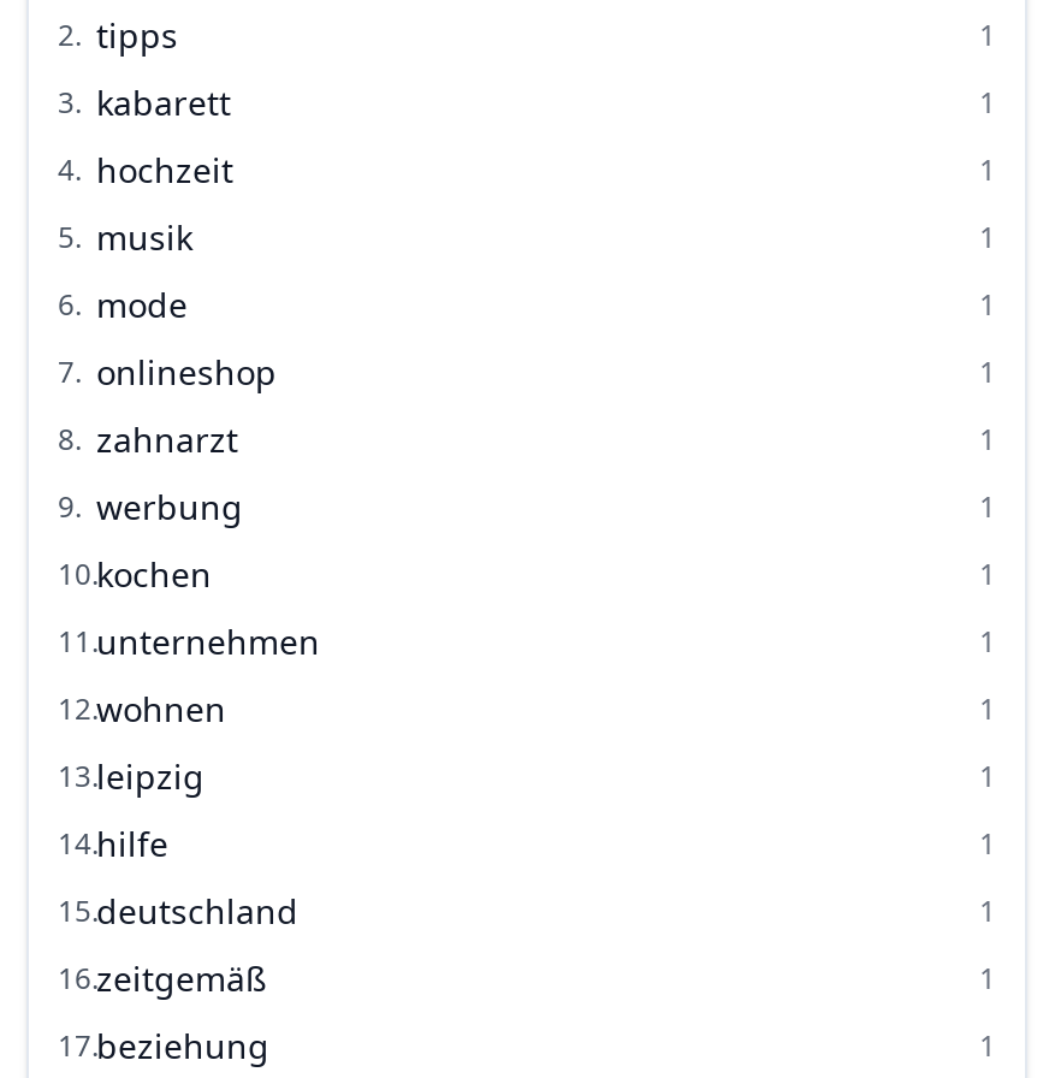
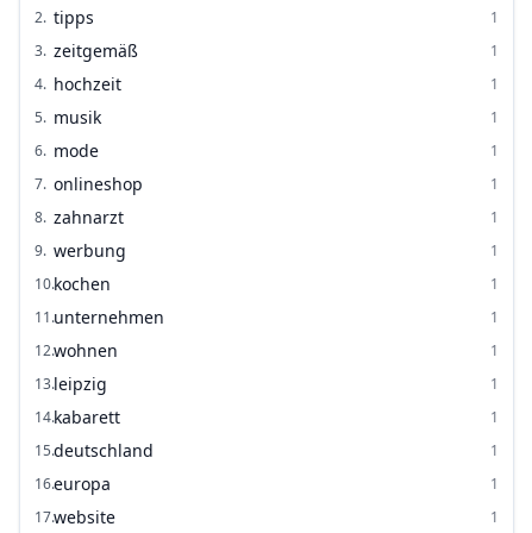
[58,79,231,125] 3. kabarett -> [35,39,138,62] 3. zeitgemäß
[58,821,168,866] 14.hilfe -> [35,406,120,428] 14.kabarett
[58,955,267,1001] 16.zeitgemäß -> [35,472,111,495] 16.europa
[58,1023,269,1068] 17.beziehung -> [35,506,115,528] 17.website

